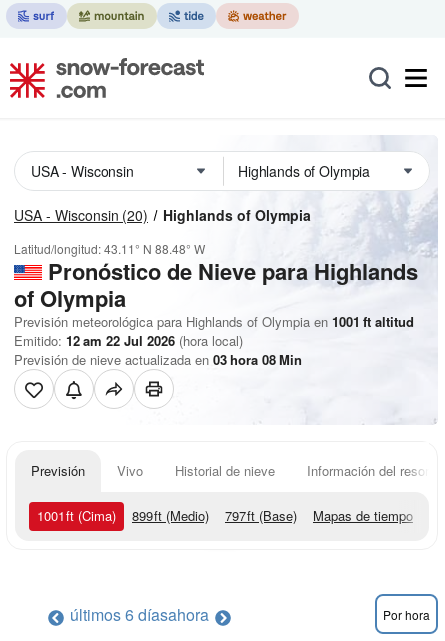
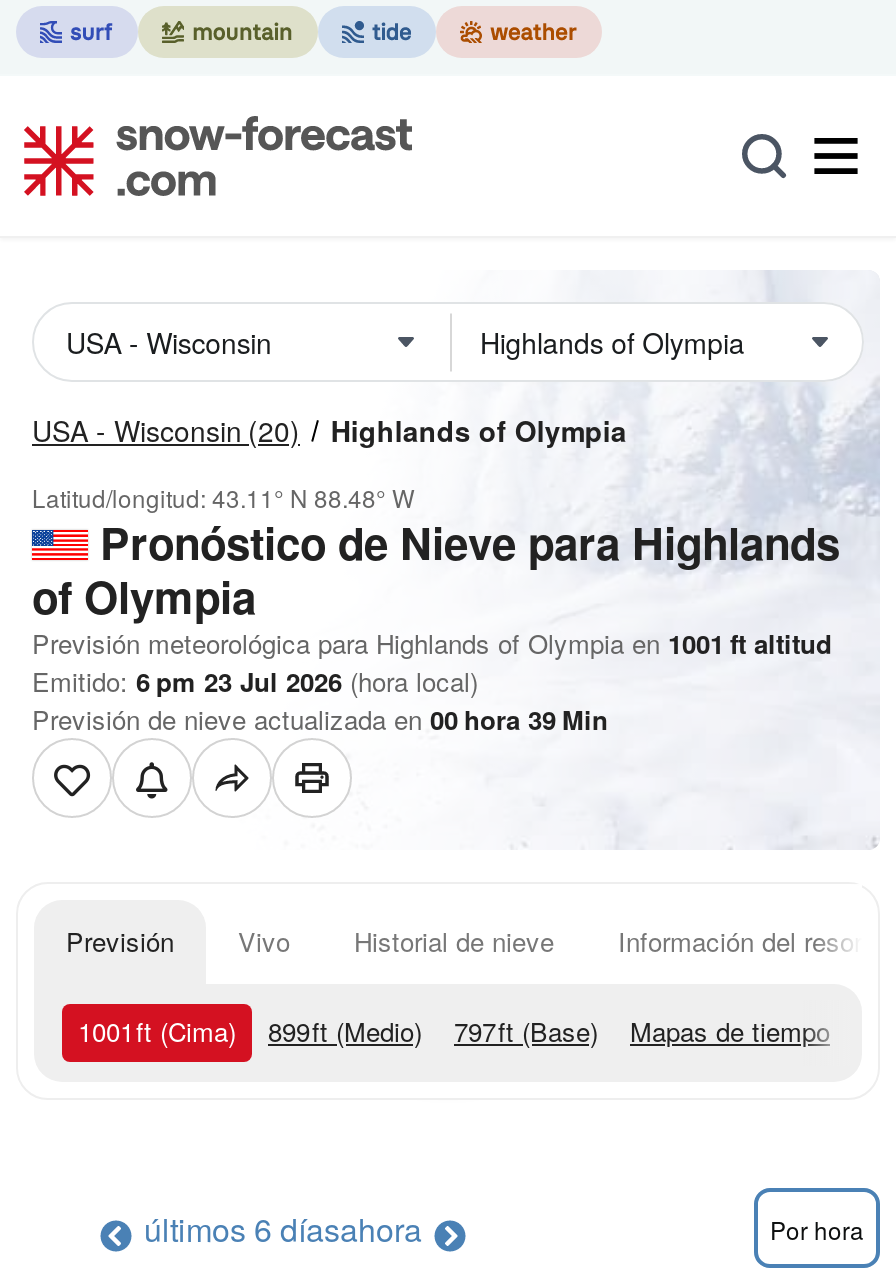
[14,331,243,350] Emitido: 12 am 22 Jul 2026 (hora local) -> [32,662,478,700] Emitido: 6 pm 23 Jul 2026 (hora local)
[14,350,302,369] Previsión de nieve actualizada en 03 hora 08 Min -> [32,700,608,738] Previsión de nieve actualizada en 00 hora 39 Min

